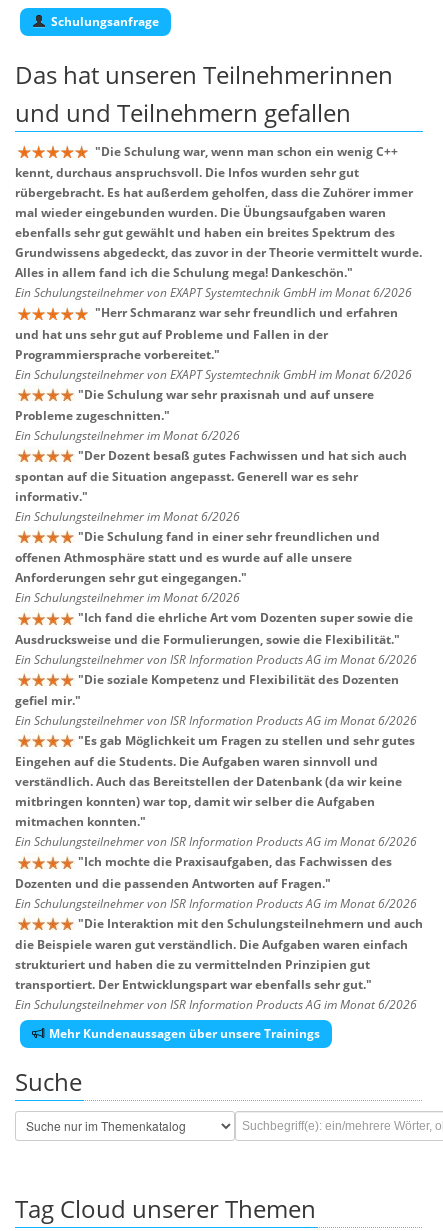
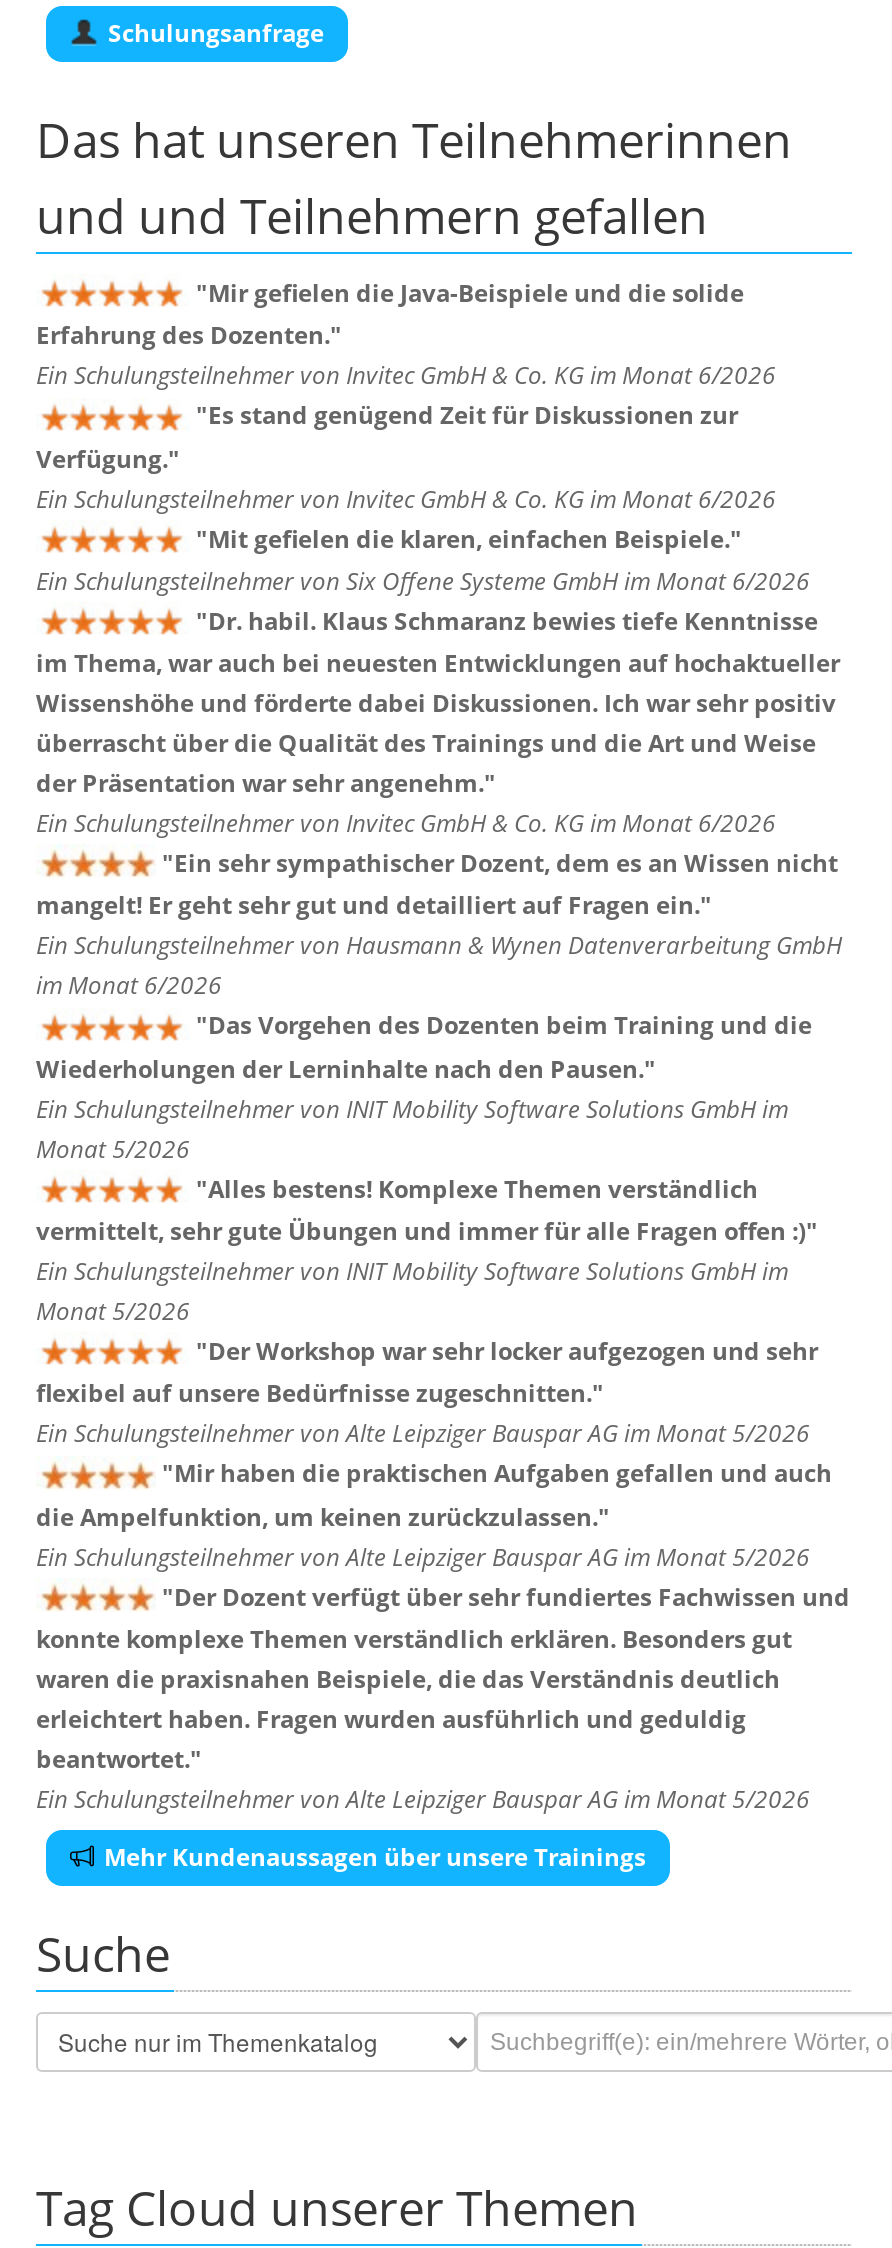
[15,143,423,1013] "Die Schulung war, wenn man schon ein wenig C++ | kennt, durchaus anspruchsvoll. Die Infos wurden sehr gut | rübergebracht. Es hat außerdem geholfen, dass die Zuhörer immer | mal wieder eingebunden wurden. Die Übungsaufgaben waren | ebenfalls sehr gut gewählt und haben ein breites Spektrum des | Grundwissens abgedeckt, das zuvor in der Theorie vermittelt wurde. | Alles in allem fand ich die Schulung mega! Dankeschön." | Ein Schulungsteilnehmer von EXAPT Systemtechnik GmbH im Monat 6/2026 | "Herr Schmaranz war sehr freundlich und erfahren | und hat uns sehr gut auf Probleme und Fallen in der | Programmiersprache vorbereitet." | Ein Schulungsteilnehmer von EXAPT Systemtechnik GmbH im Monat 6/2026 | "Die Schulung war sehr praxisnah und auf unsere | Probleme zugeschnitten." | Ein Schulungsteilnehmer im Monat 6/2026 | "Der Dozent besaß gutes Fachwissen und hat sich auch | spontan auf die Situation angepasst. Generell war es sehr | informativ." | Ein Schulungsteilnehmer im Monat 6/2026 | "Die Schulung fand in einer sehr freundlichen und | offenen Athmosphäre statt und es wurde auf alle unsere | Anforderungen sehr gut eingegangen." | Ein Schulungsteilnehmer im Monat 6/2026 | "Ich fand die ehrliche Art vom Dozenten super sowie die | Ausdrucksweise und die Formulierungen, sowie die Flexibilität." | Ein Schulungsteilnehmer von ISR Information Products AG im Monat 6/2026 | "Die soziale Kompetenz und Flexibilität des Dozenten | gefiel mir." | Ein Schulungsteilnehmer von ISR Information Products AG im Monat 6/2026 | "Es gab Möglichkeit um Fragen zu stellen und sehr gutes | Eingehen auf die Students. Die Aufgaben waren sinnvoll und | verständlich. Auch das Bereitstellen der Datenbank (da wir keine | mitbringen konnten) war top, damit wir selber die Aufgaben | mitmachen konnten." | Ein Schulungsteilnehmer von ISR Information Products AG im Monat 6/2026 | "Ich mochte die Praxisaufgaben, das Fachwissen des | Dozenten und die passenden Antworten auf Fragen." | Ein Schulungsteilnehmer von ISR Information Products AG im Monat 6/2026 | "Die Interaktion mit den Schulungsteilnehmern und auch | die Beispiele waren gut verständlich. Die Aufgaben waren einfach | strukturiert und haben die zu vermittelnden Prinzipien gut | transportiert. Der Entwicklungspart war ebenfalls sehr gut." | Ein Schulungsteilnehmer von ISR Information Products AG im Monat 6/2026 -> [36,276,850,1816] "Mir gefielen die Java-Beispiele und die solide | Erfahrung des Dozenten." | Ein Schulungsteilnehmer von Invitec GmbH & Co. KG im Monat 6/2026 | "Es stand genügend Zeit für Diskussionen zur | Verfügung." | Ein Schulungsteilnehmer von Invitec GmbH & Co. KG im Monat 6/2026 | "Mit gefielen die klaren, einfachen Beispiele." | Ein Schulungsteilnehmer von Six Offene Systeme GmbH im Monat 6/2026 | "Dr. habil. Klaus Schmaranz bewies tiefe Kenntnisse | im Thema, war auch bei neuesten Entwicklungen auf hochaktueller | Wissenshöhe und förderte dabei Diskussionen. Ich war sehr positiv | überrascht über die Qualität des Trainings und die Art und Weise | der Präsentation war sehr angenehm." | Ein Schulungsteilnehmer von Invitec GmbH & Co. KG im Monat 6/2026 | "Ein sehr sympathischer Dozent, dem es an Wissen nicht | mangelt! Er geht sehr gut und detailliert auf Fragen ein." | Ein Schulungsteilnehmer von Hausmann & Wynen Datenverarbeitung GmbH | im Monat 6/2026 | "Das Vorgehen des Dozenten beim Training und die | Wiederholungen der Lerninhalte nach den Pausen." | Ein Schulungsteilnehmer von INIT Mobility Software Solutions GmbH im | Monat 5/2026 | "Alles bestens! Komplexe Themen verständlich | vermittelt, sehr gute Übungen und immer für alle Fragen offen :)" | Ein Schulungsteilnehmer von INIT Mobility Software Solutions GmbH im | Monat 5/2026 | "Der Workshop war sehr locker aufgezogen und sehr | flexibel auf unsere Bedürfnisse zugeschnitten." | Ein Schulungsteilnehmer von Alte Leipziger Bauspar AG im Monat 5/2026 | "Mir haben die praktischen Aufgaben gefallen und auch | die Ampelfunktion, um keinen zurückzulassen." | Ein Schulungsteilnehmer von Alte Leipziger Bauspar AG im Monat 5/2026 | "Der Dozent verfügt über sehr fundiertes Fachwissen und | konnte komplexe Themen verständlich erklären. Besonders gut | waren die praxisnahen Beispiele, die das Verständnis deutlich | erleichtert haben. Fragen wurden ausführlich und geduldig | beantwortet." | Ein Schulungsteilnehmer von Alte Leipziger Bauspar AG im Monat 5/2026

